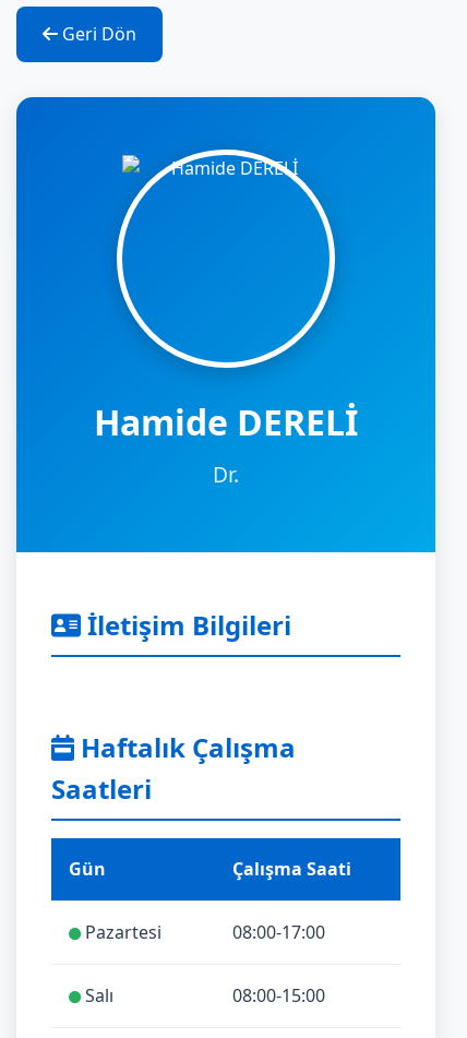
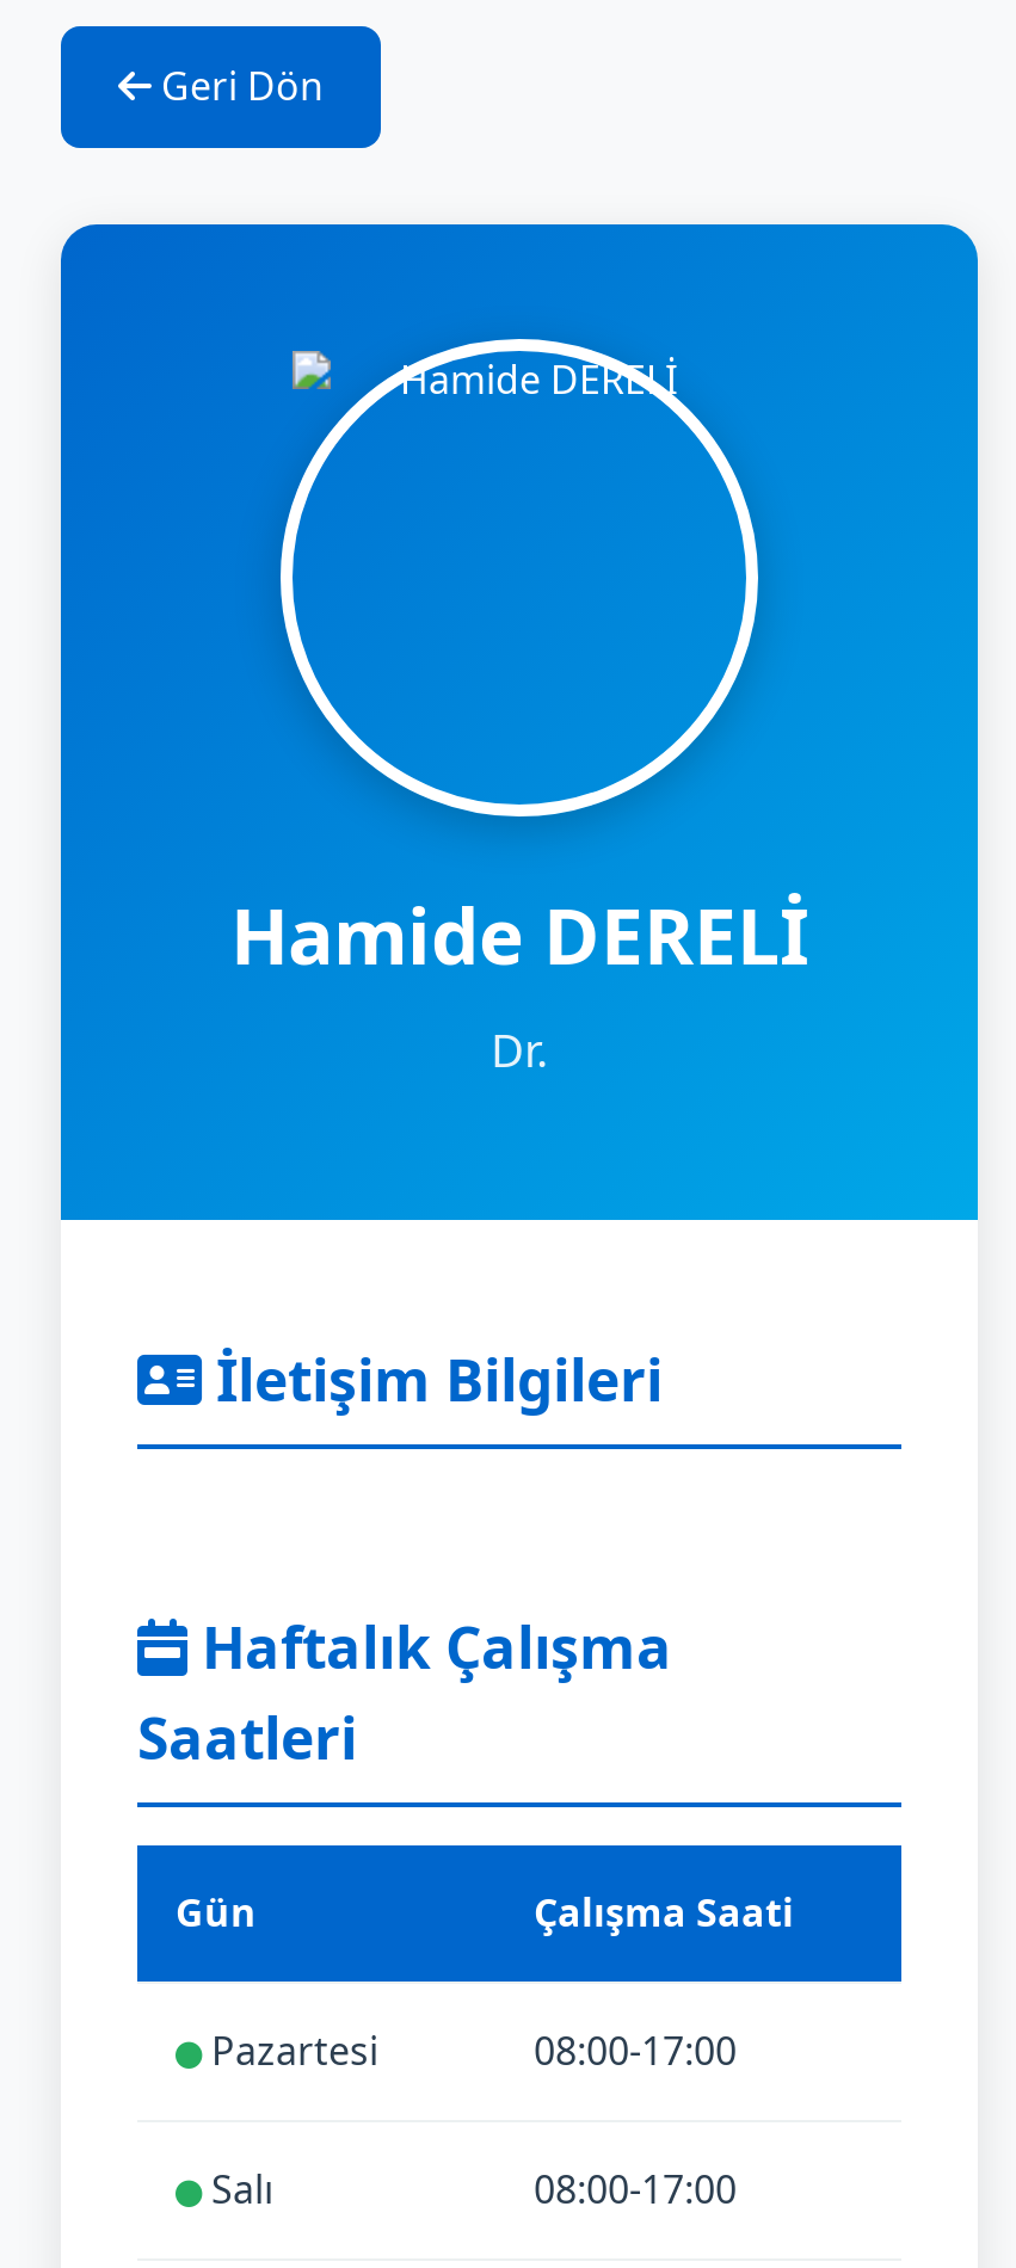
[232,983,325,1007] 08:00-15:00 -> [534,2162,737,2215] 08:00-17:00

